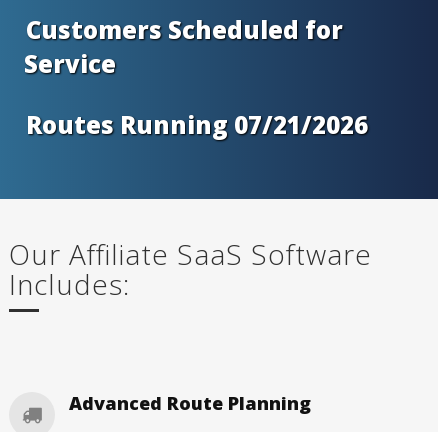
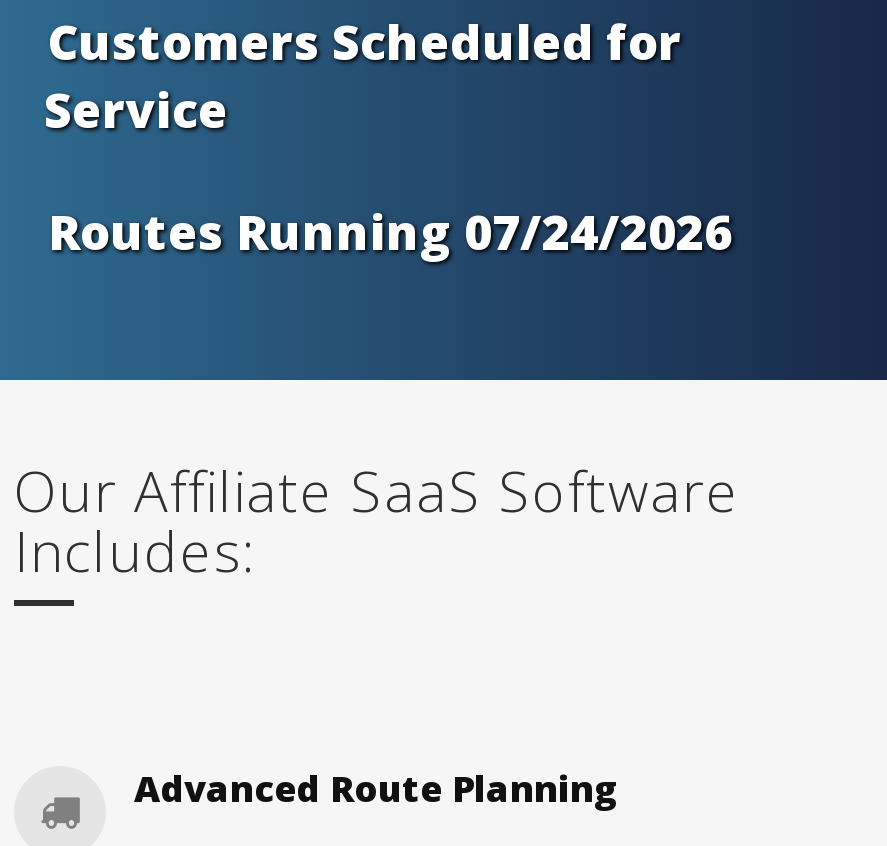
[26,108,368,141] Routes Running 07/21/2026 -> [48,199,732,265] Routes Running 07/24/2026

